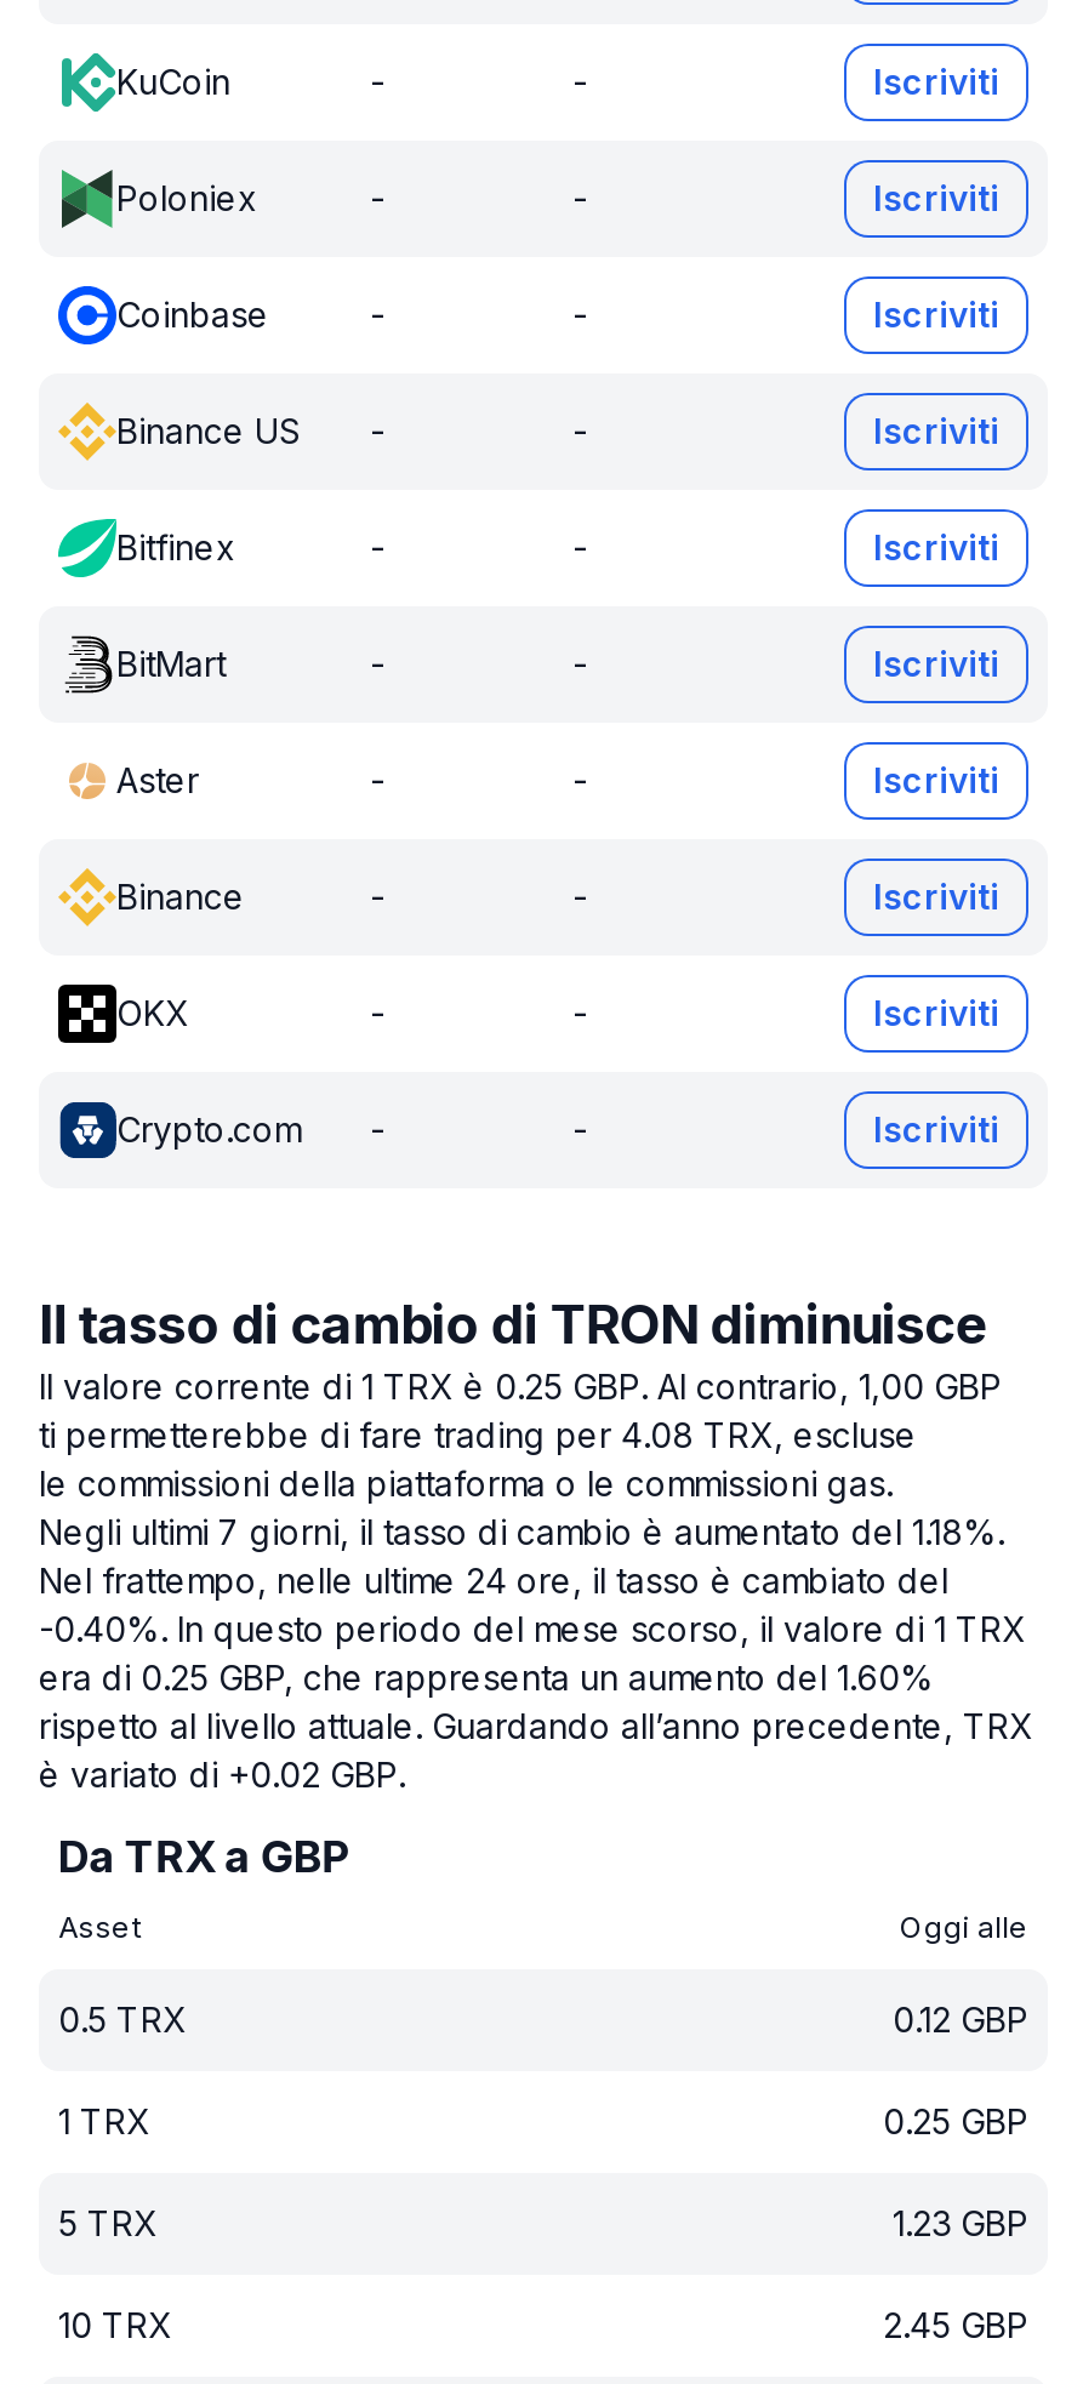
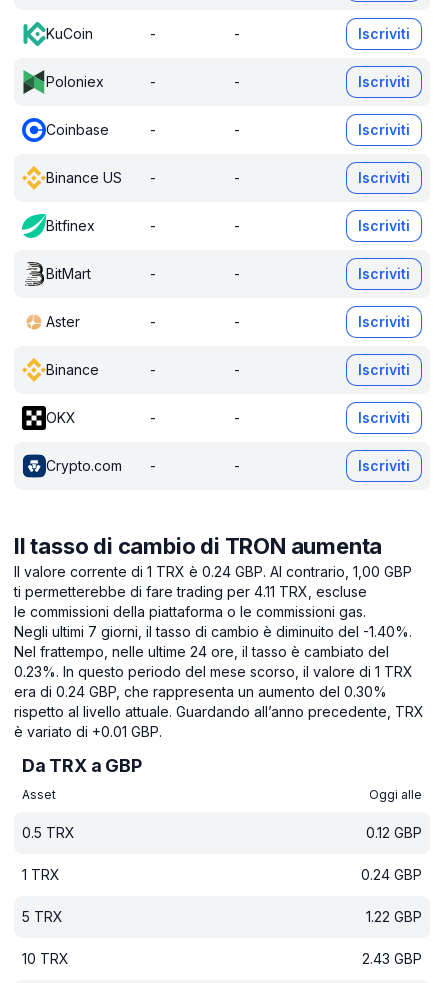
[39,1293,986,1356] Il tasso di cambio di TRON diminuisce -> [14,533,382,559] Il tasso di cambio di TRON aumenta
[39,1365,1002,1407] Il valore corrente di 1 TRX è 0.25 GBP. Al contrario, 1,00 GBP -> [14,563,412,580] Il valore corrente di 1 TRX è 0.24 GBP. Al contrario, 1,00 GBP
[39,1414,917,1455] ti permetterebbe di fare trading per 4.08 TRX, escluse -> [14,583,367,600] ti permetterebbe di fare trading per 4.11 TRX, escluse
[39,1511,1004,1552] Negli ultimi 7 giorni, il tasso di cambio è aumentato del 1.18%. -> [14,623,412,640] Negli ultimi 7 giorni, il tasso di cambio è diminuito del -1.40%.
[39,1608,1026,1649] -0.40%. In questo periodo del mese scorso, il valore di 1 TRX -> [14,663,413,680] 0.23%. In questo periodo del mese scorso, il valore di 1 TRX
[39,1656,934,1698] era di 0.25 GBP, che rappresenta un aumento del 1.60% -> [14,683,387,700] era di 0.24 GBP, che rappresenta un aumento del 0.30%
[39,1753,405,1795] è variato di +0.02 GBP. -> [14,723,162,740] è variato di +0.01 GBP.
[883,2100,1028,2141] 0.25 GBP -> [361,866,422,883] 0.24 GBP
[893,2202,1028,2243] 1.23 GBP -> [366,908,422,925] 1.22 GBP
[883,2304,1028,2345] 2.45 GBP -> [362,950,422,967] 2.43 GBP

